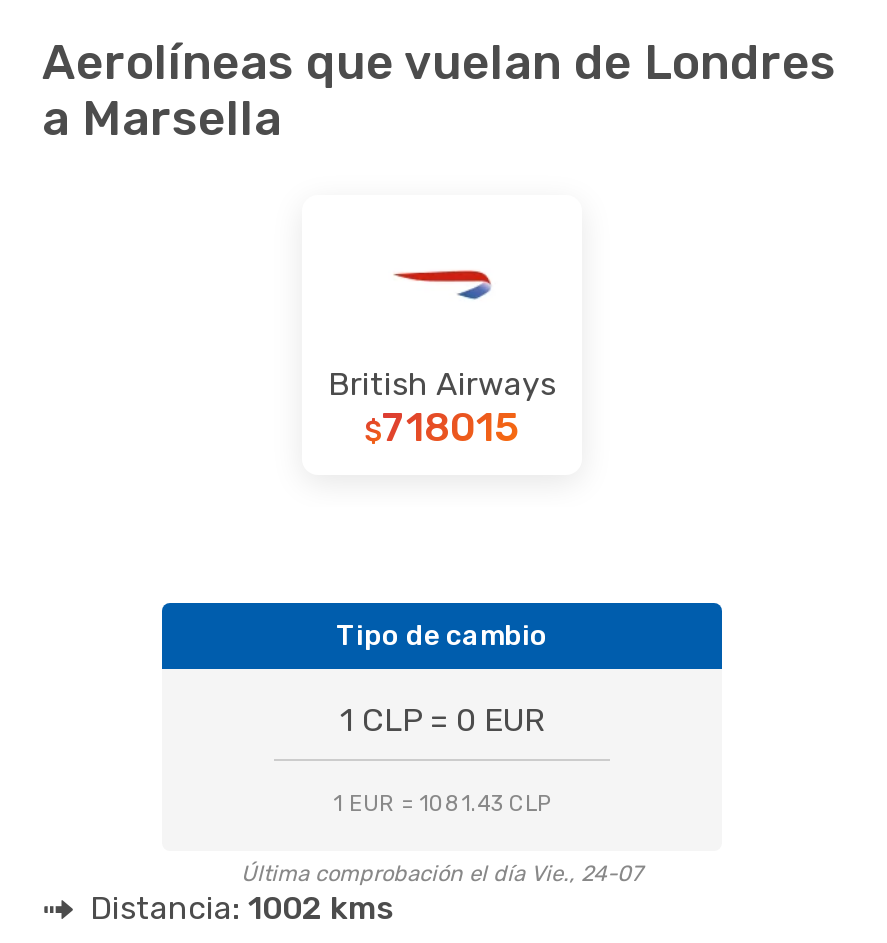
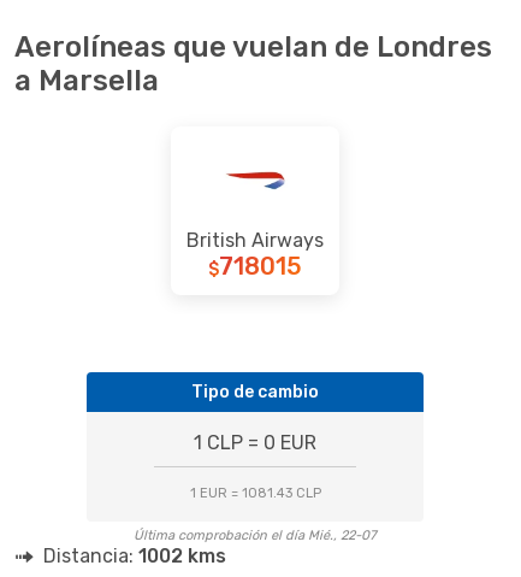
[241,861,643,887] Última comprobación el día Vie., 24-07 -> [134,527,377,543] Última comprobación el día Mié., 22-07

